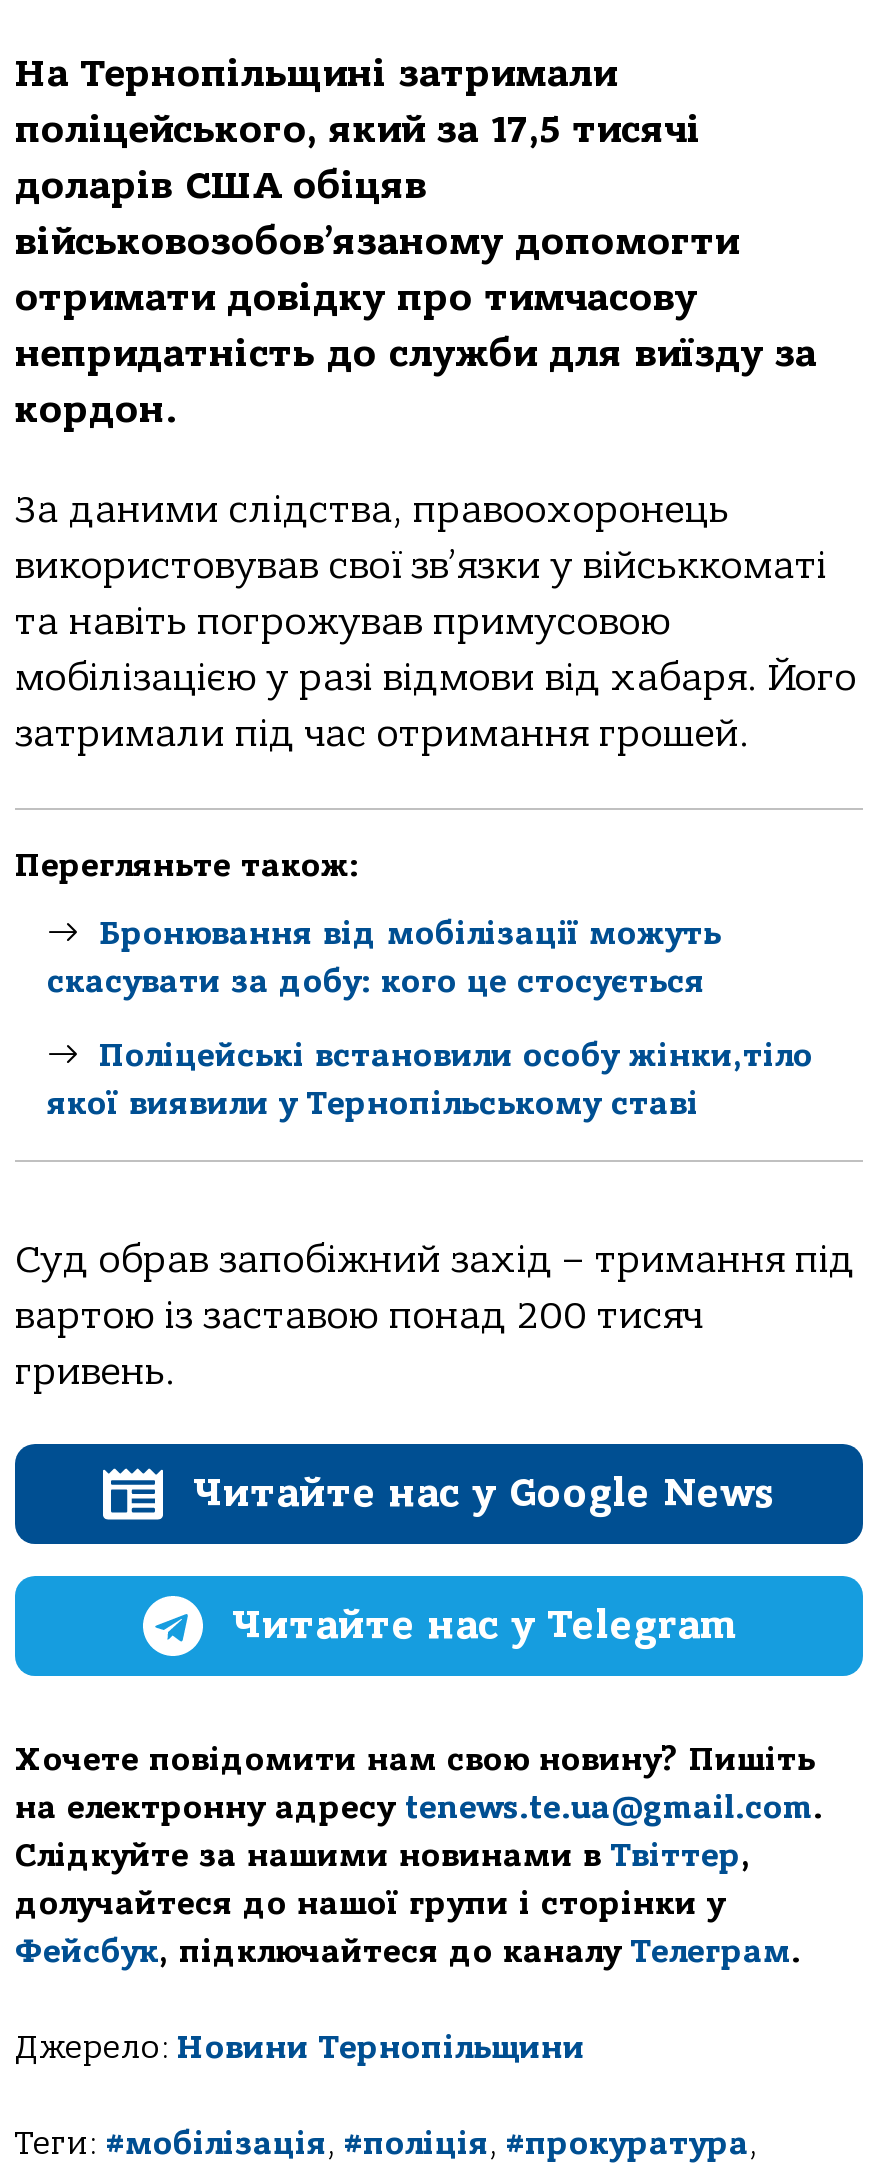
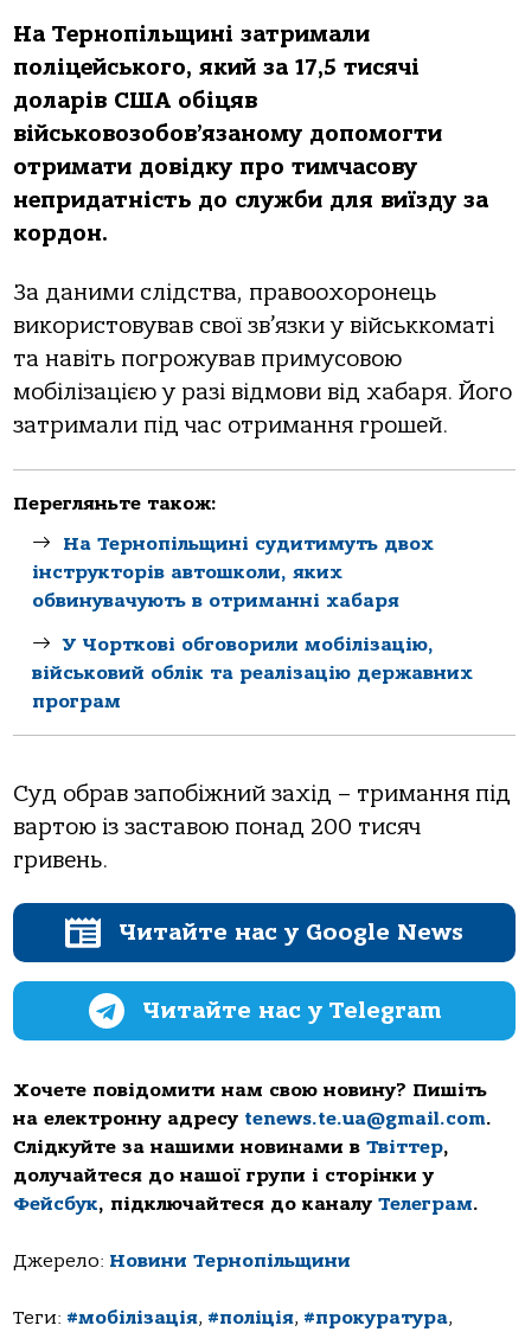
[47,916,721,1000] Бронювання від мобілізації можуть | скасувати за добу: кого це стосується -> [32,533,434,611] На Тернопільщині судитимуть двох | інструкторів автошколи, яких | обвинувачують в отриманні хабаря
[47,1037,813,1121] Поліцейські встановили особу жінки,тіло | якої виявили у Тернопільському ставі -> [32,634,473,712] У Чорткові обговорили мобілізацію, | військовий облік та реалізацію державних | програм

